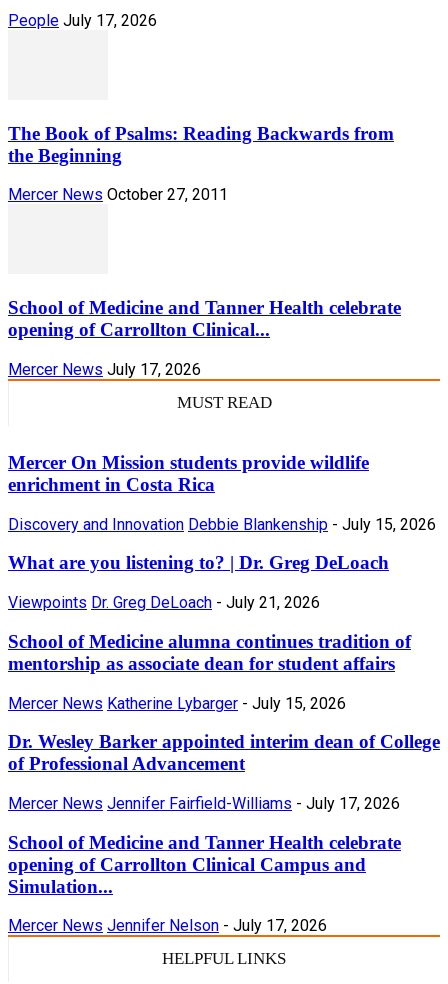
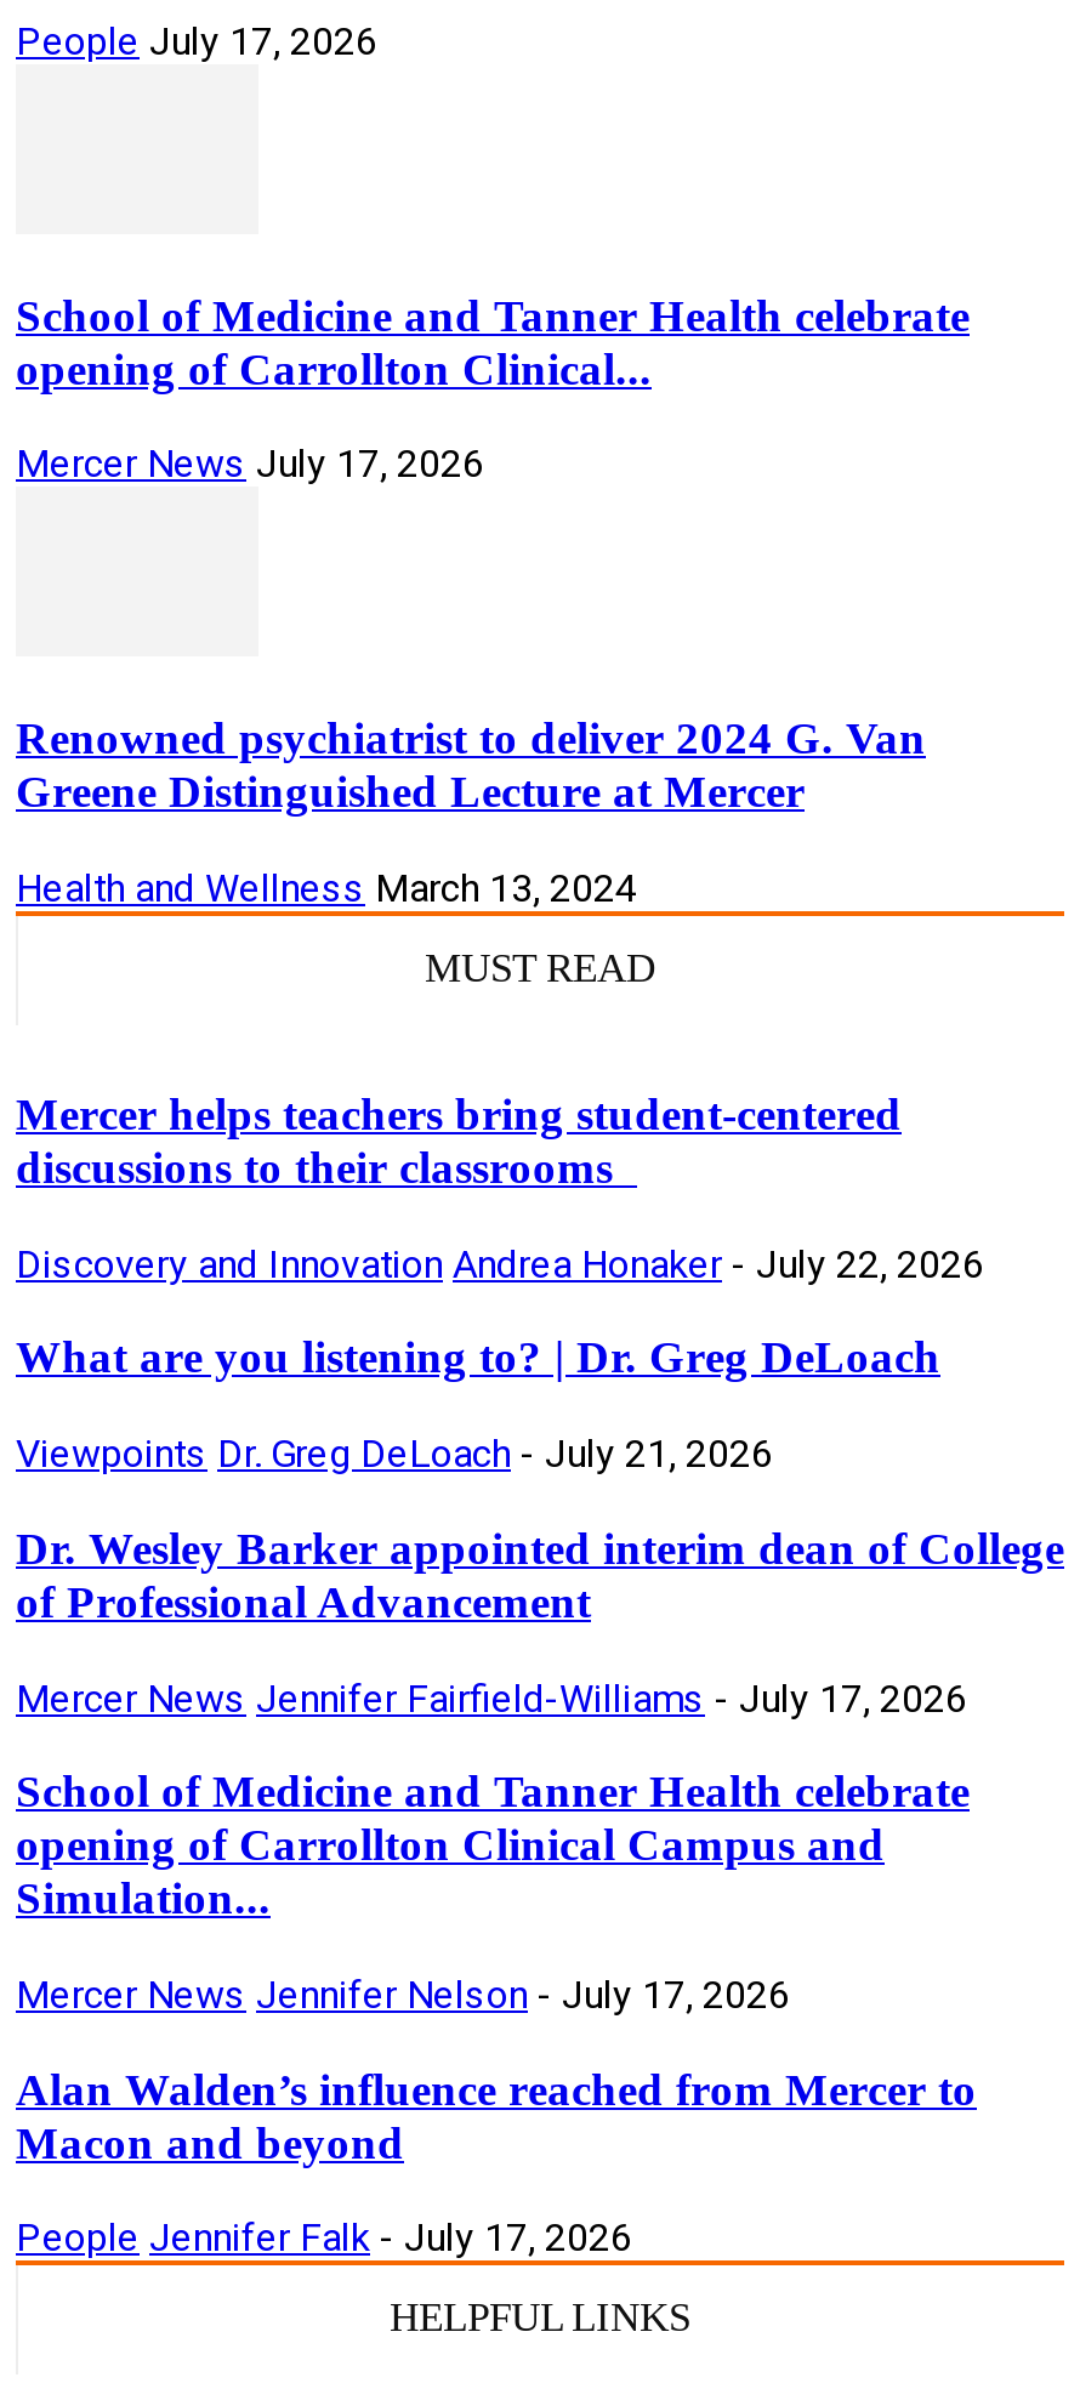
[8,123,394,204] The Book of Psalms: Reading Backwards from | the Beginning | Mercer News October 27, 2011 -> none
moved [8,297,401,379] -> [16,290,970,488]: School of Medicine and Tanner Health celebrate | opening of Carrollton Clinical... | Mercer News July 17, 2026
none -> [16,713,926,911] Renowned psychiatrist to deliver 2024 G. Van | Greene Distinguished Lecture at Mercer | Health and Wellness March 13, 2024
[8,452,369,495] Mercer On Mission students provide wildlife | enrichment in Costa Rica -> [16,1088,902,1192] Mercer helps teachers bring student-centered | discussions to their classrooms
[8,515,436,534] Discovery and Innovation Debbie Blankenship - July 15, 2026 -> [16,1240,984,1286] Discovery and Innovation Andrea Honaker - July 22, 2026
[8,631,411,712] School of Medicine alumna continues tradition of | mentorship as associate dean for student affairs | Mercer News Katherine Lybarger - July 15, 2026 -> none
moved [8,731,440,935] -> [16,1522,1064,2018]: Dr. Wesley Barker appointed interim dean of College | of Professional Advancement | Mercer News Jennifer Fairfield-Williams - July 17, 2026 | School of Medicine and Tanner Health celebrate | opening of Carrollton Clinical Campus and | Simulation... | Mercer News Jennifer Nelson - July 17, 2026
none -> [16,2063,977,2261] Alan Walden’s influence reached from Mercer to | Macon and beyond | People Jennifer Falk - July 17, 2026

